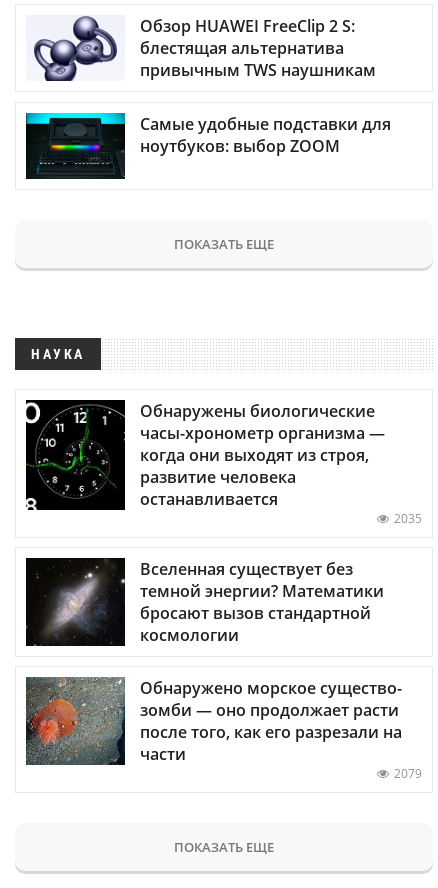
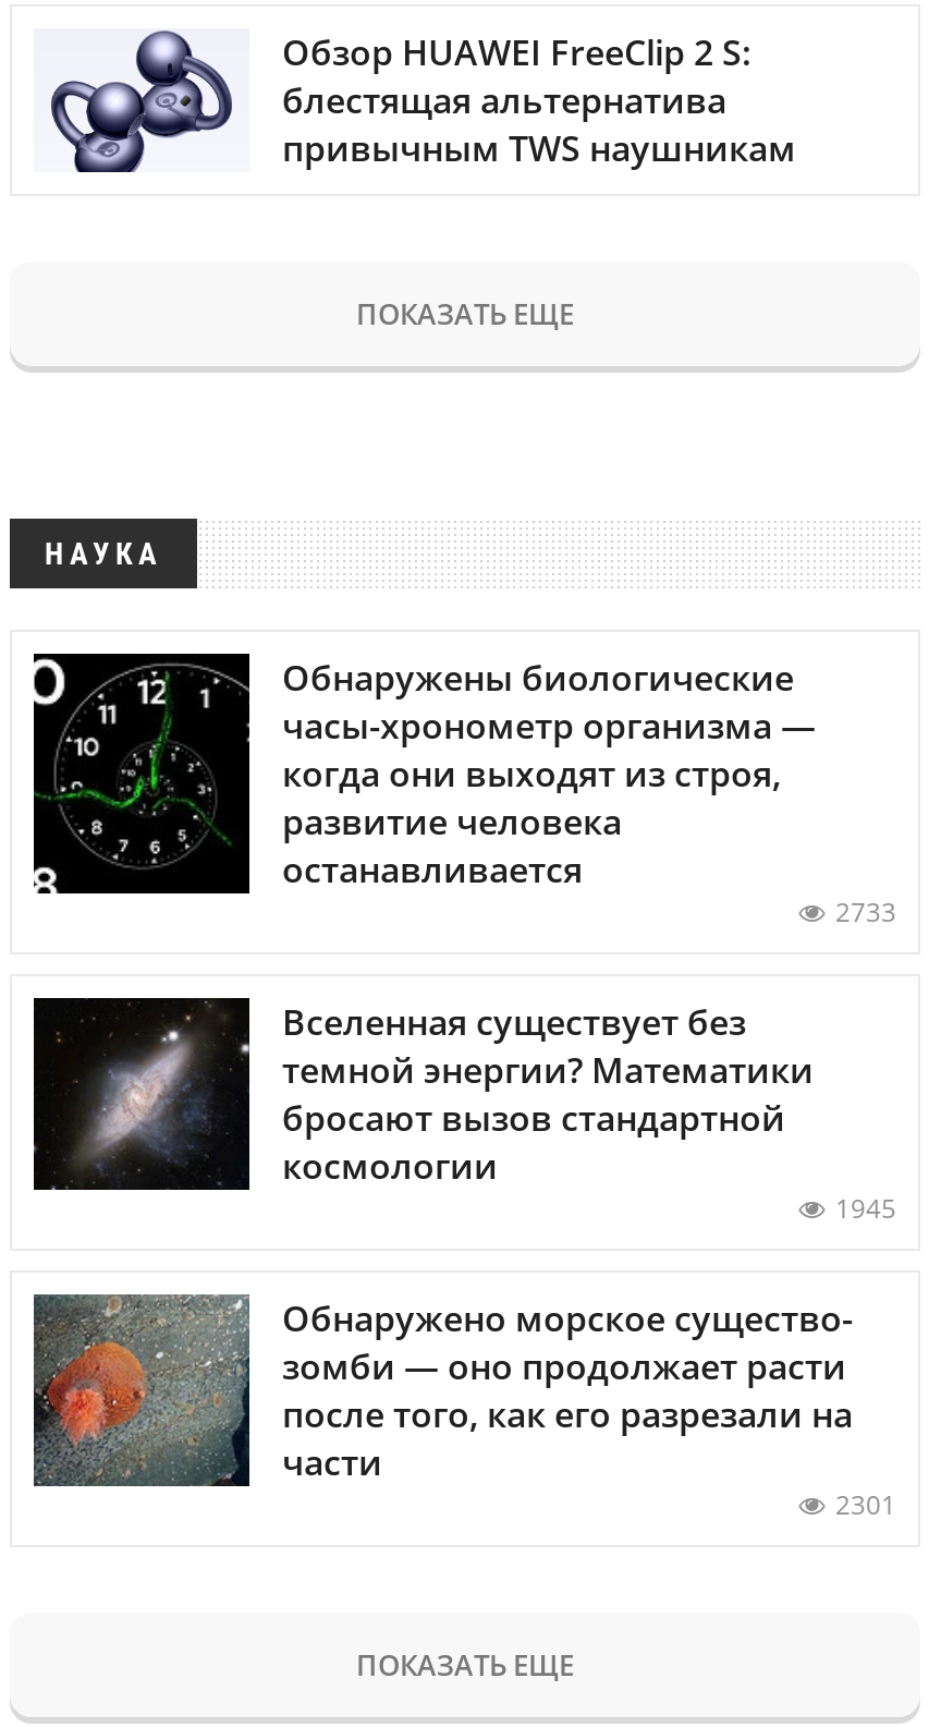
[25,112,391,180] [image] | Самые удобные подставки для | ноутбуков: выбор ZOOM -> none
moved [25,234,385,510] -> [32,293,816,892]: [image] | ПОКАЗАТЬ ЕЩЕ | НАУКА | Обнаружены биологические | часы-хронометр организма — | когда они выходят из строя, | развитие человека | останавливается
[394,510,422,527] 2035 -> [835,892,896,929] 2733
moved [27,558,384,647] -> [36,997,814,1192]: [image] | Вселенная существует без | темной энергии? Математики | бросают вызов стандартной | космологии
none -> [835,1189,896,1226] 1945
[394,765,422,782] 2079 -> [835,1486,896,1523] 2301

